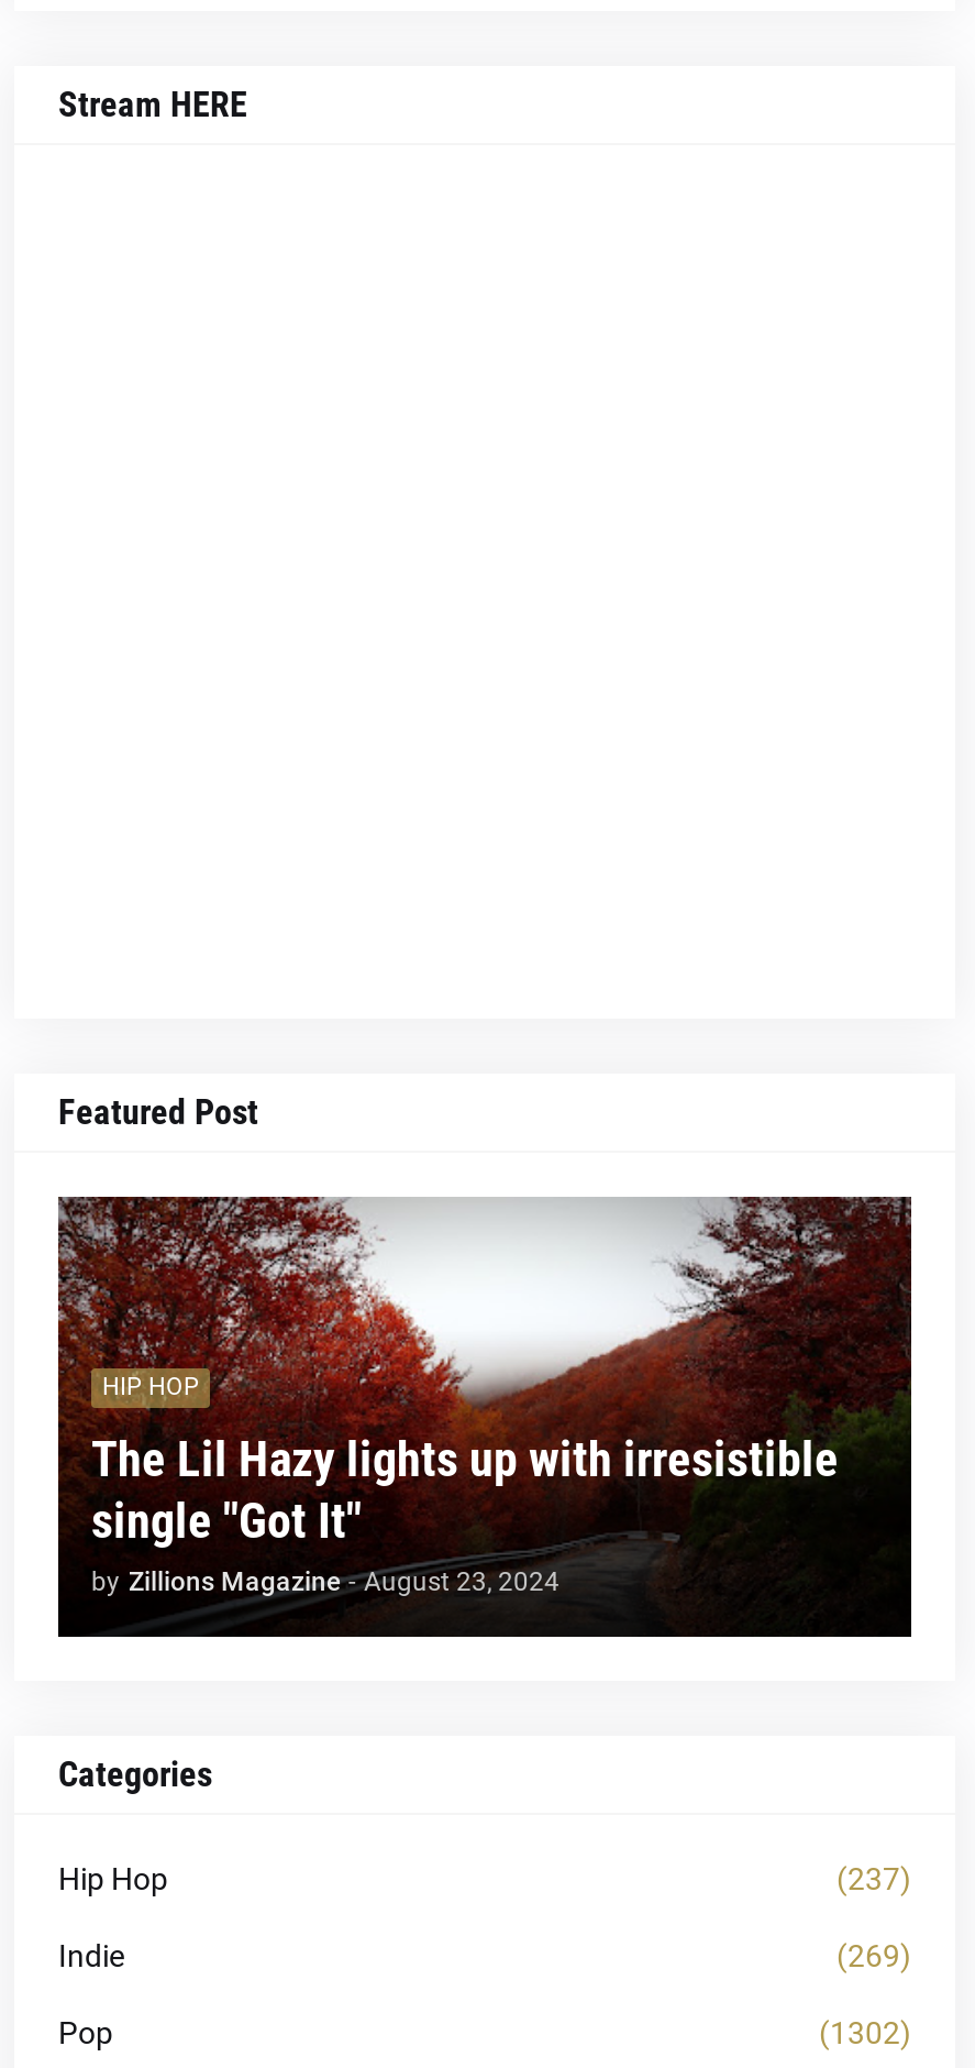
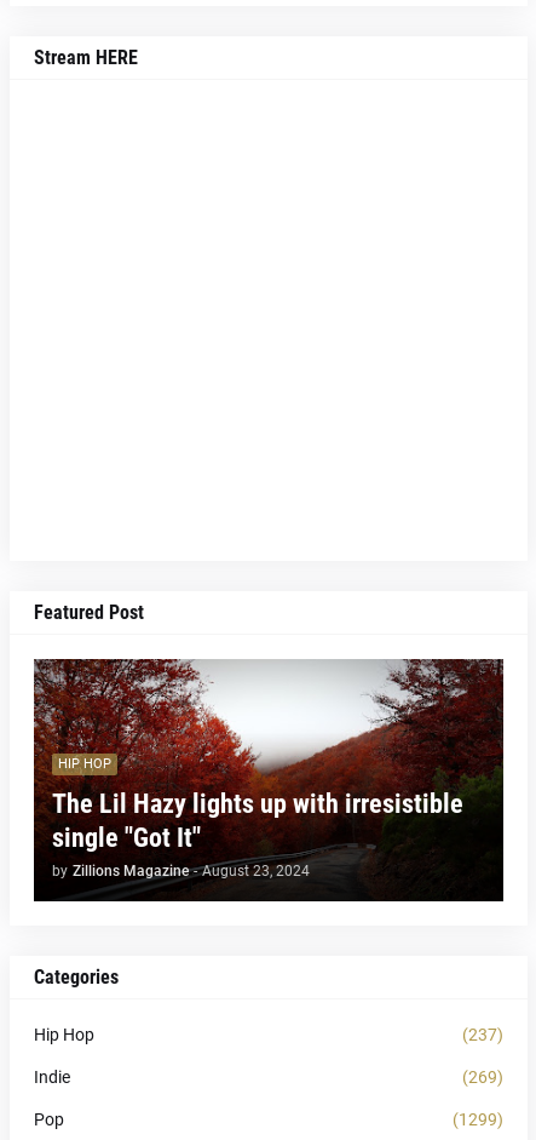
[819,2015,911,2050] (1302) -> [453,1110,503,1129] (1299)

